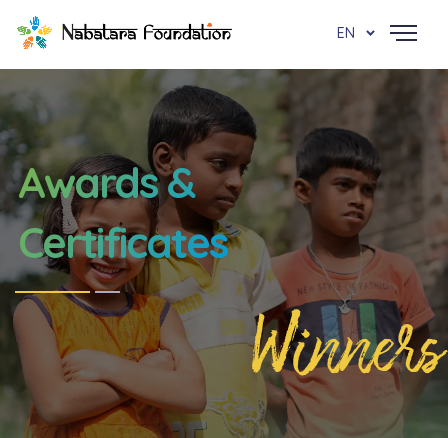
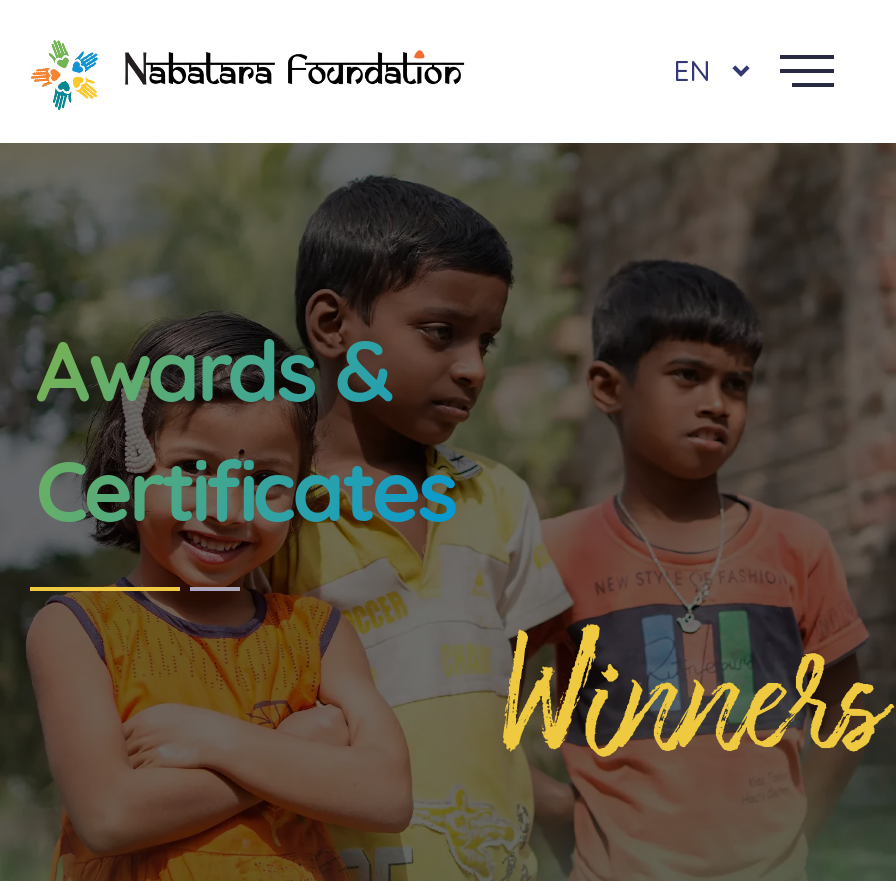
[16,15,53,52] [image] -> [30,39,104,111] [image]

